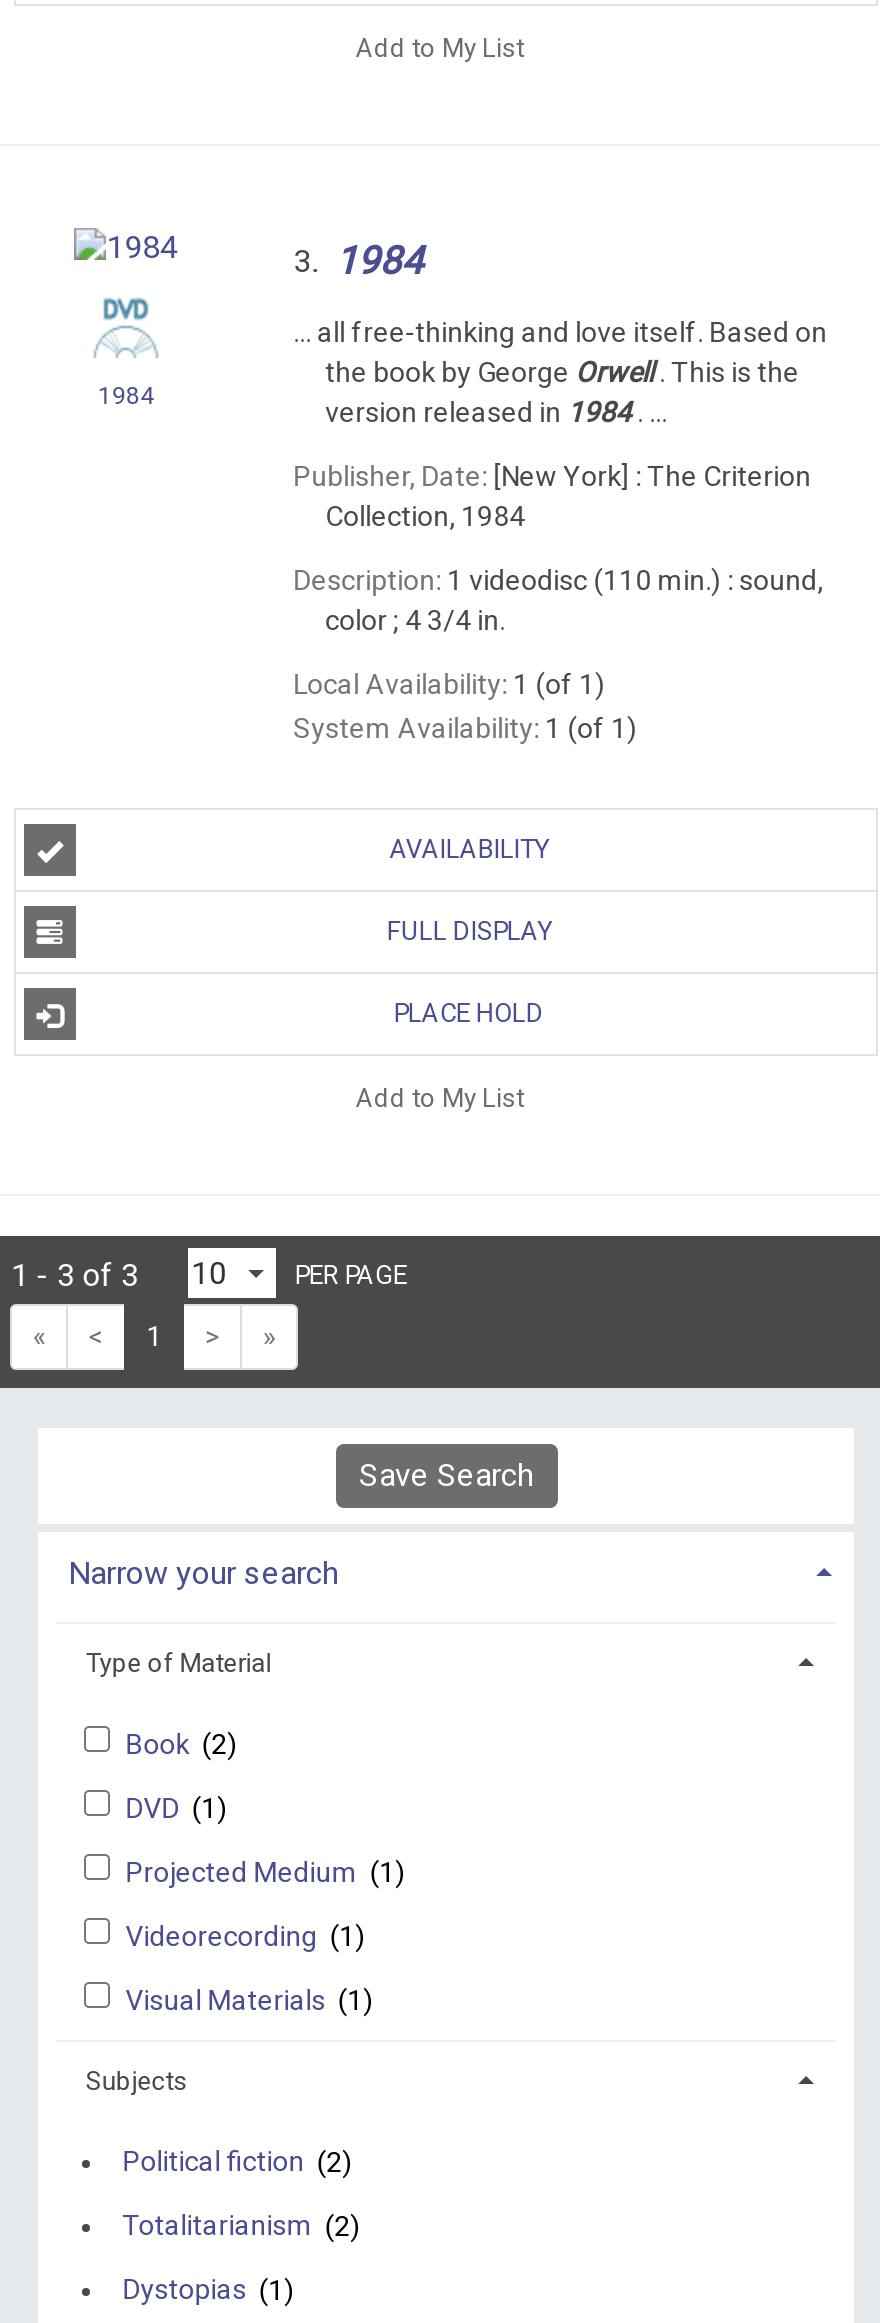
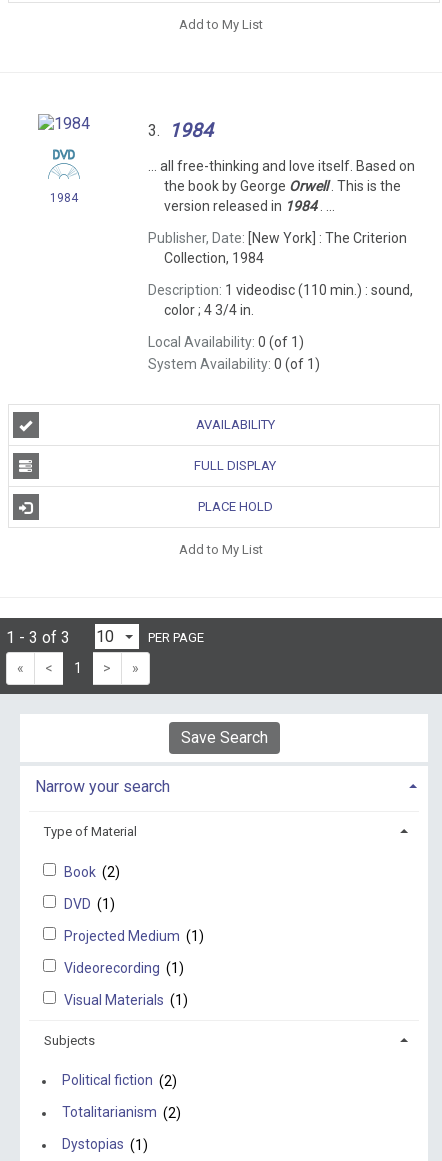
[293,668,605,700] Local Availability: 1 (of 1) -> [148,334,304,350] Local Availability: 0 (of 1)
[293,712,637,744] System Availability: 1 (of 1) -> [148,356,320,372] System Availability: 0 (of 1)

